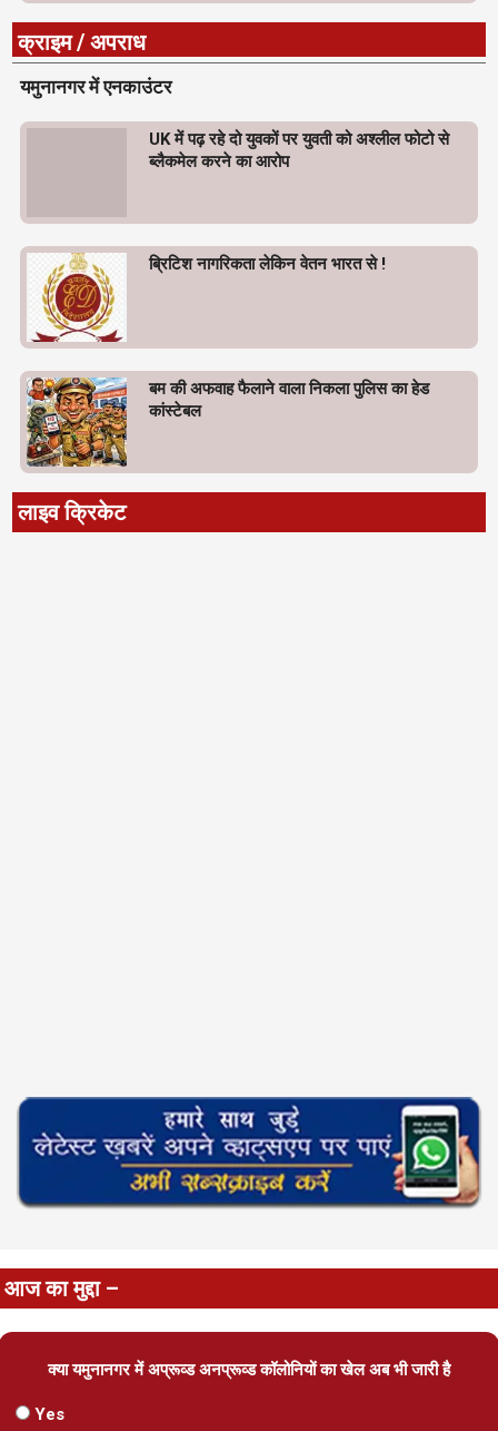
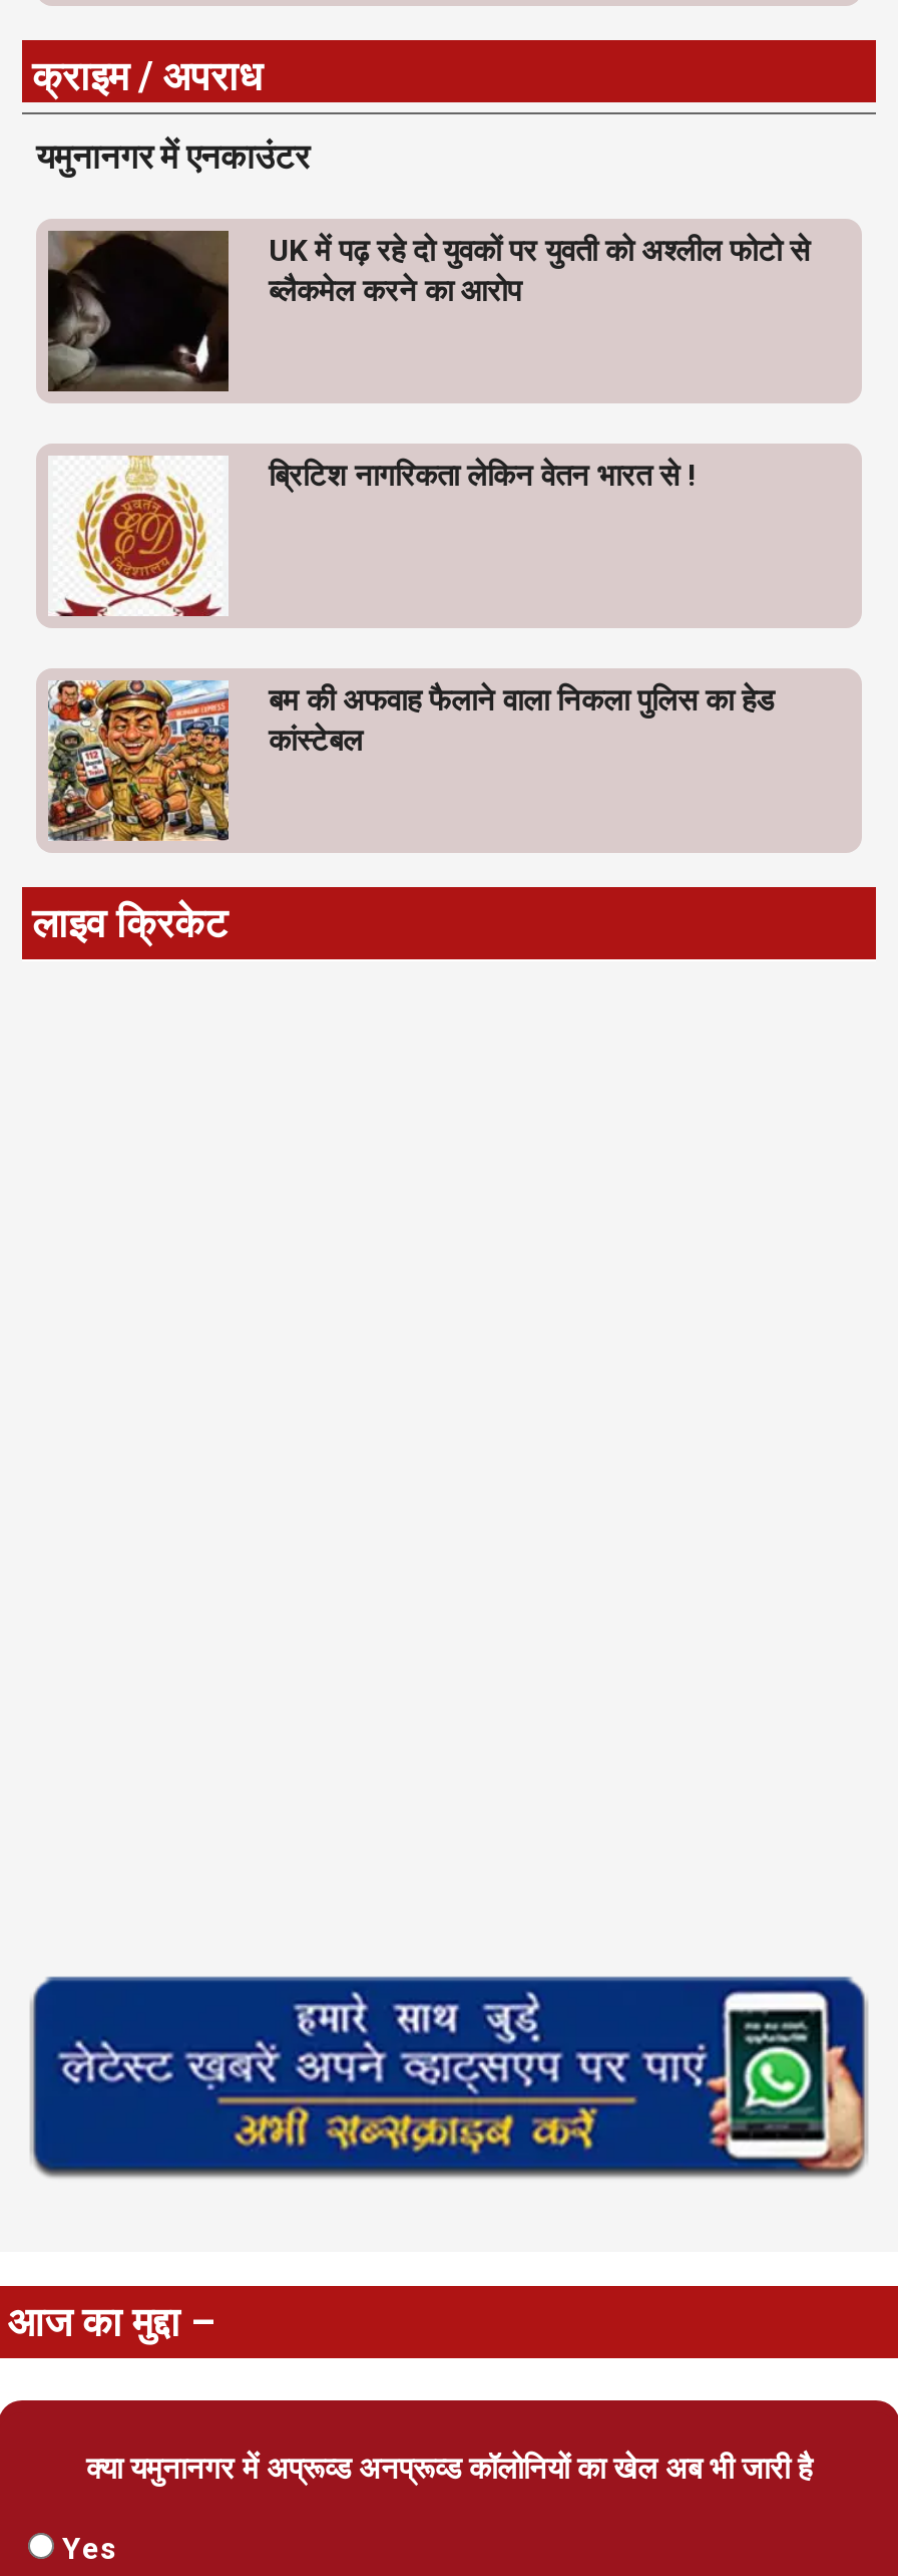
none -> [46,229,231,393] [image]

